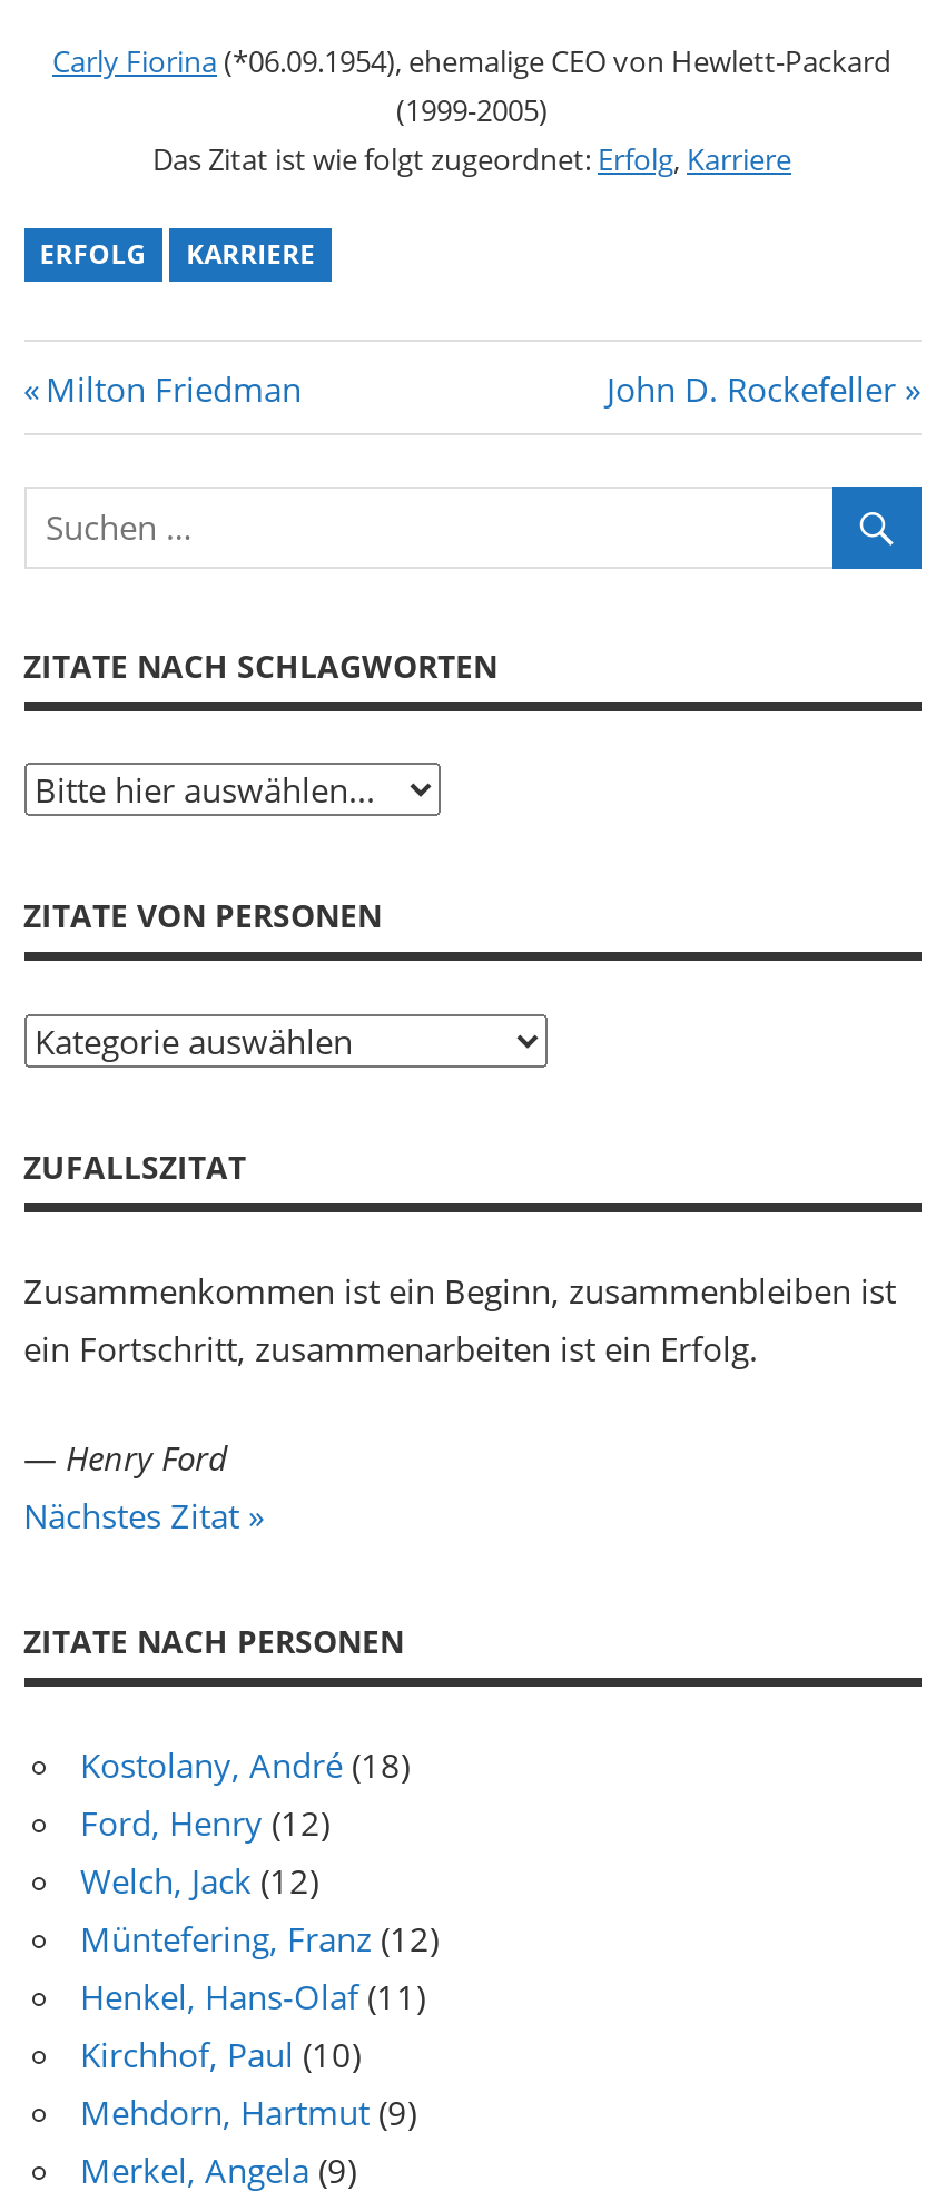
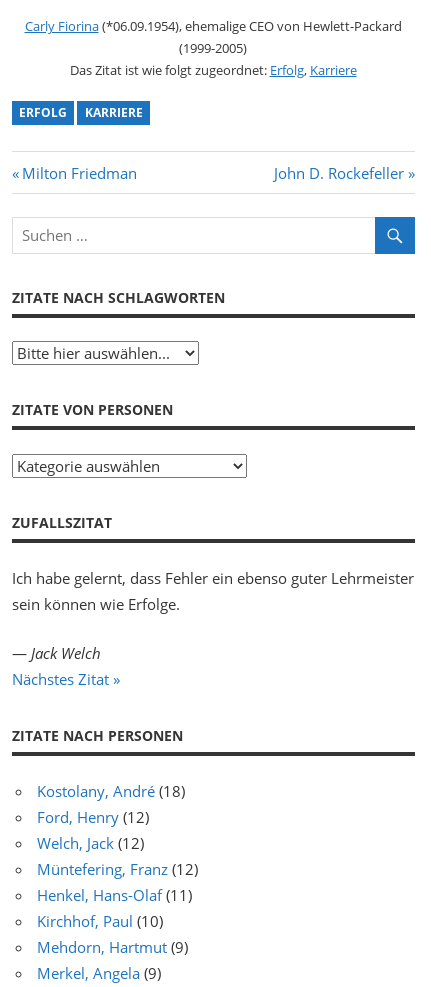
[23,1269,896,1371] Zusammenkommen ist ein Beginn, zusammenbleiben ist | ein Fortschritt, zusammenarbeiten ist ein Erfolg. -> [11,568,413,614] Ich habe gelernt, dass Fehler ein ebenso guter Lehrmeister | sein können wie Erfolge.
[23,1435,228,1479] — Henry Ford -> [11,643,100,663] — Jack Welch

